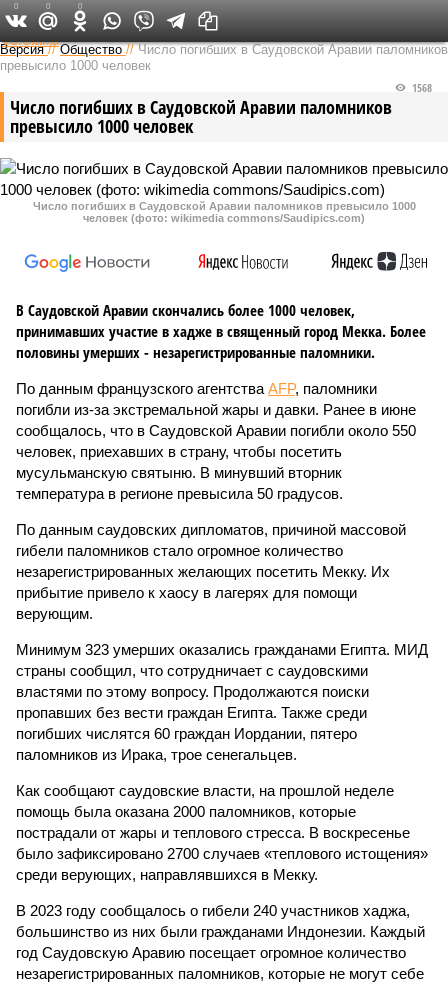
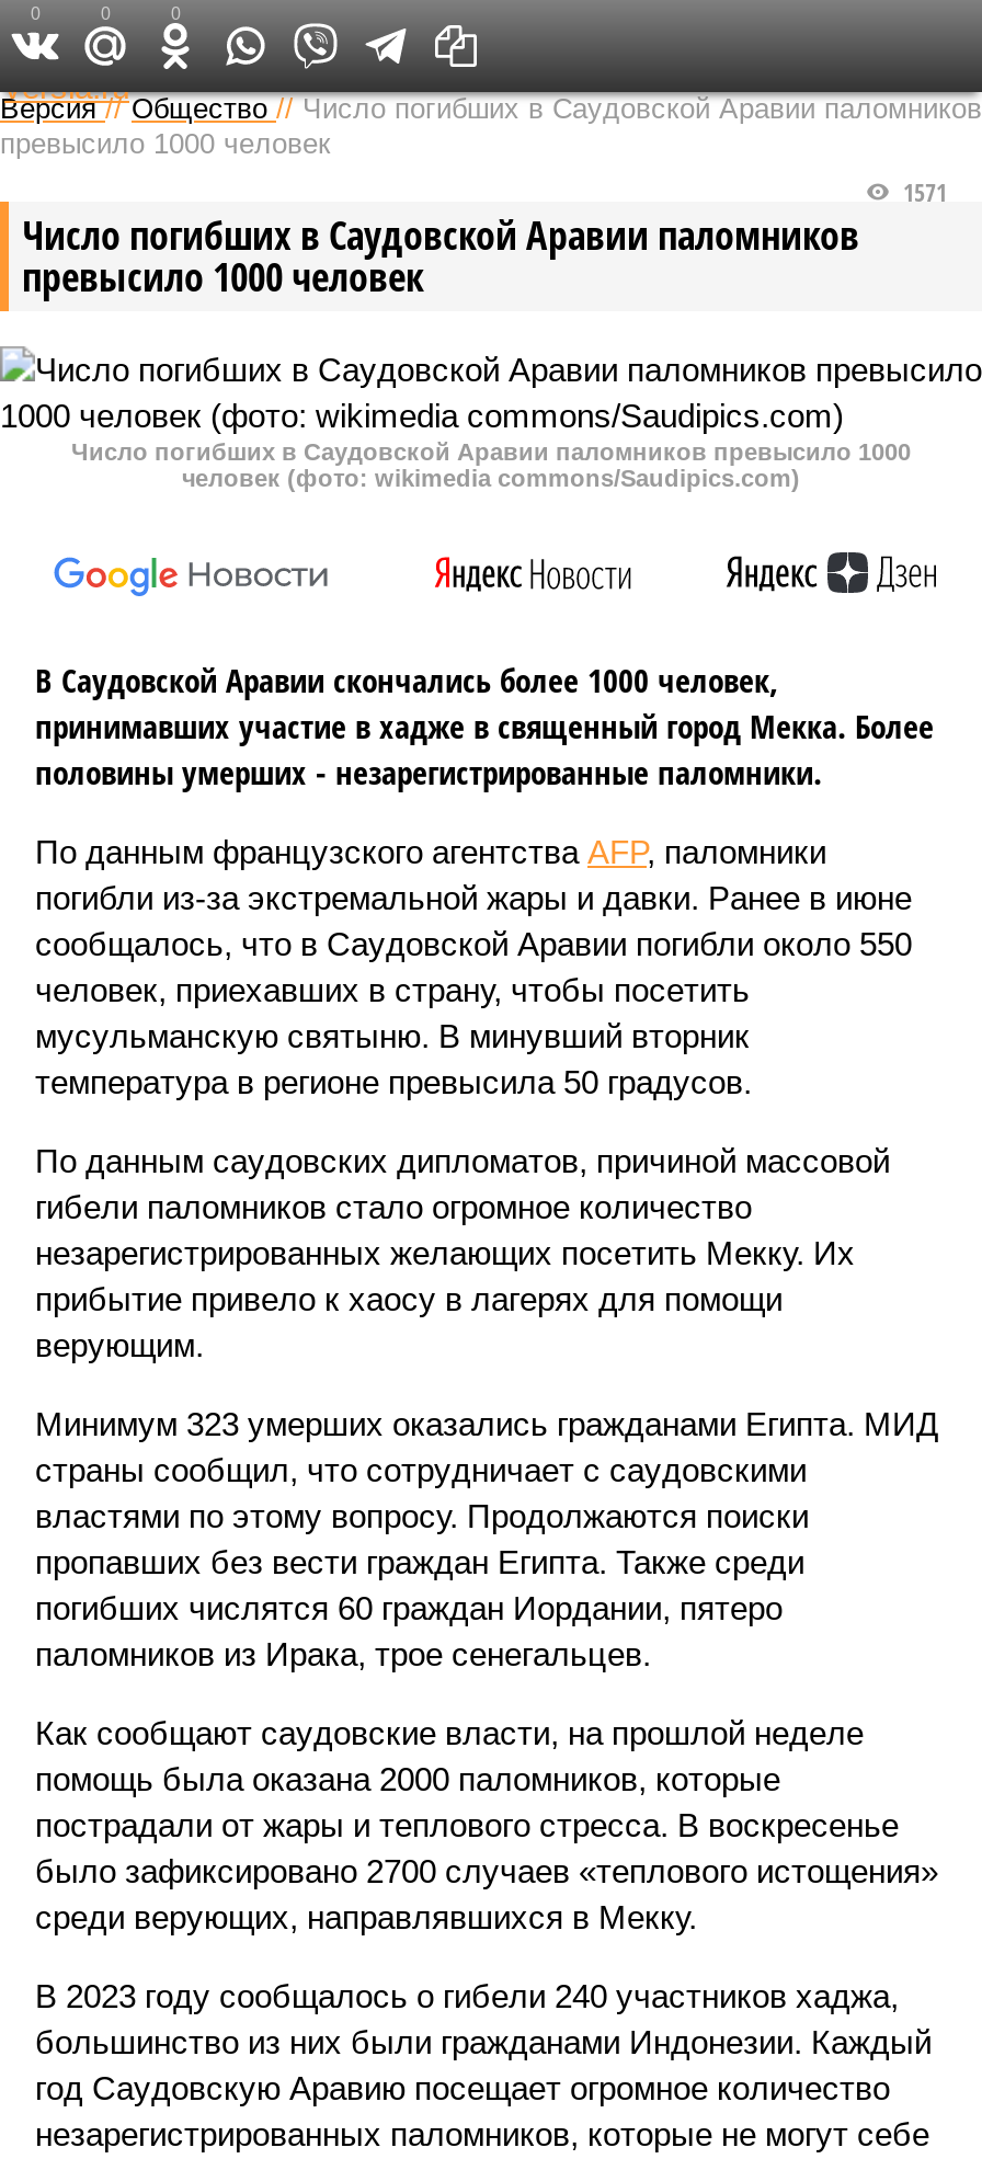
[409,80,432,95] 1568 -> [897,175,947,208] 1571

